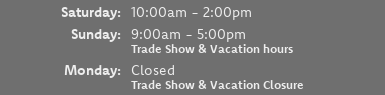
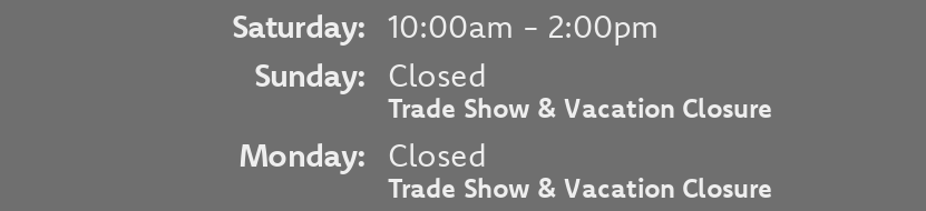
[70,25,292,56] Sunday: 9:00am - 5:00pm | Trade Show & Vacation hours -> [254,56,773,124] Sunday: Closed | Trade Show & Vacation Closure

